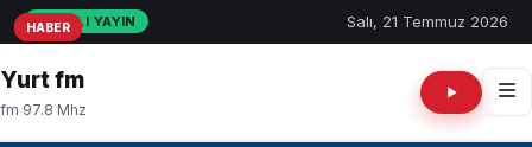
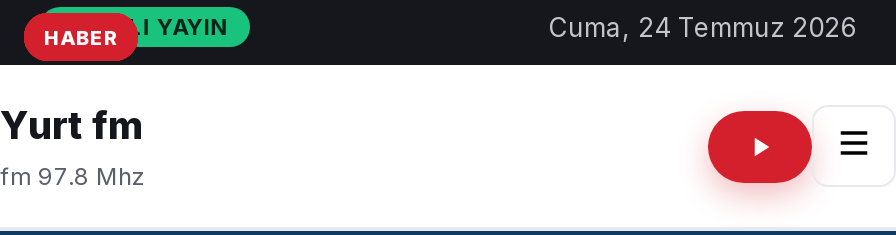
[347,12,508,31] Salı, 21 Temmuz 2026 -> [548,11,856,43] Cuma, 24 Temmuz 2026

